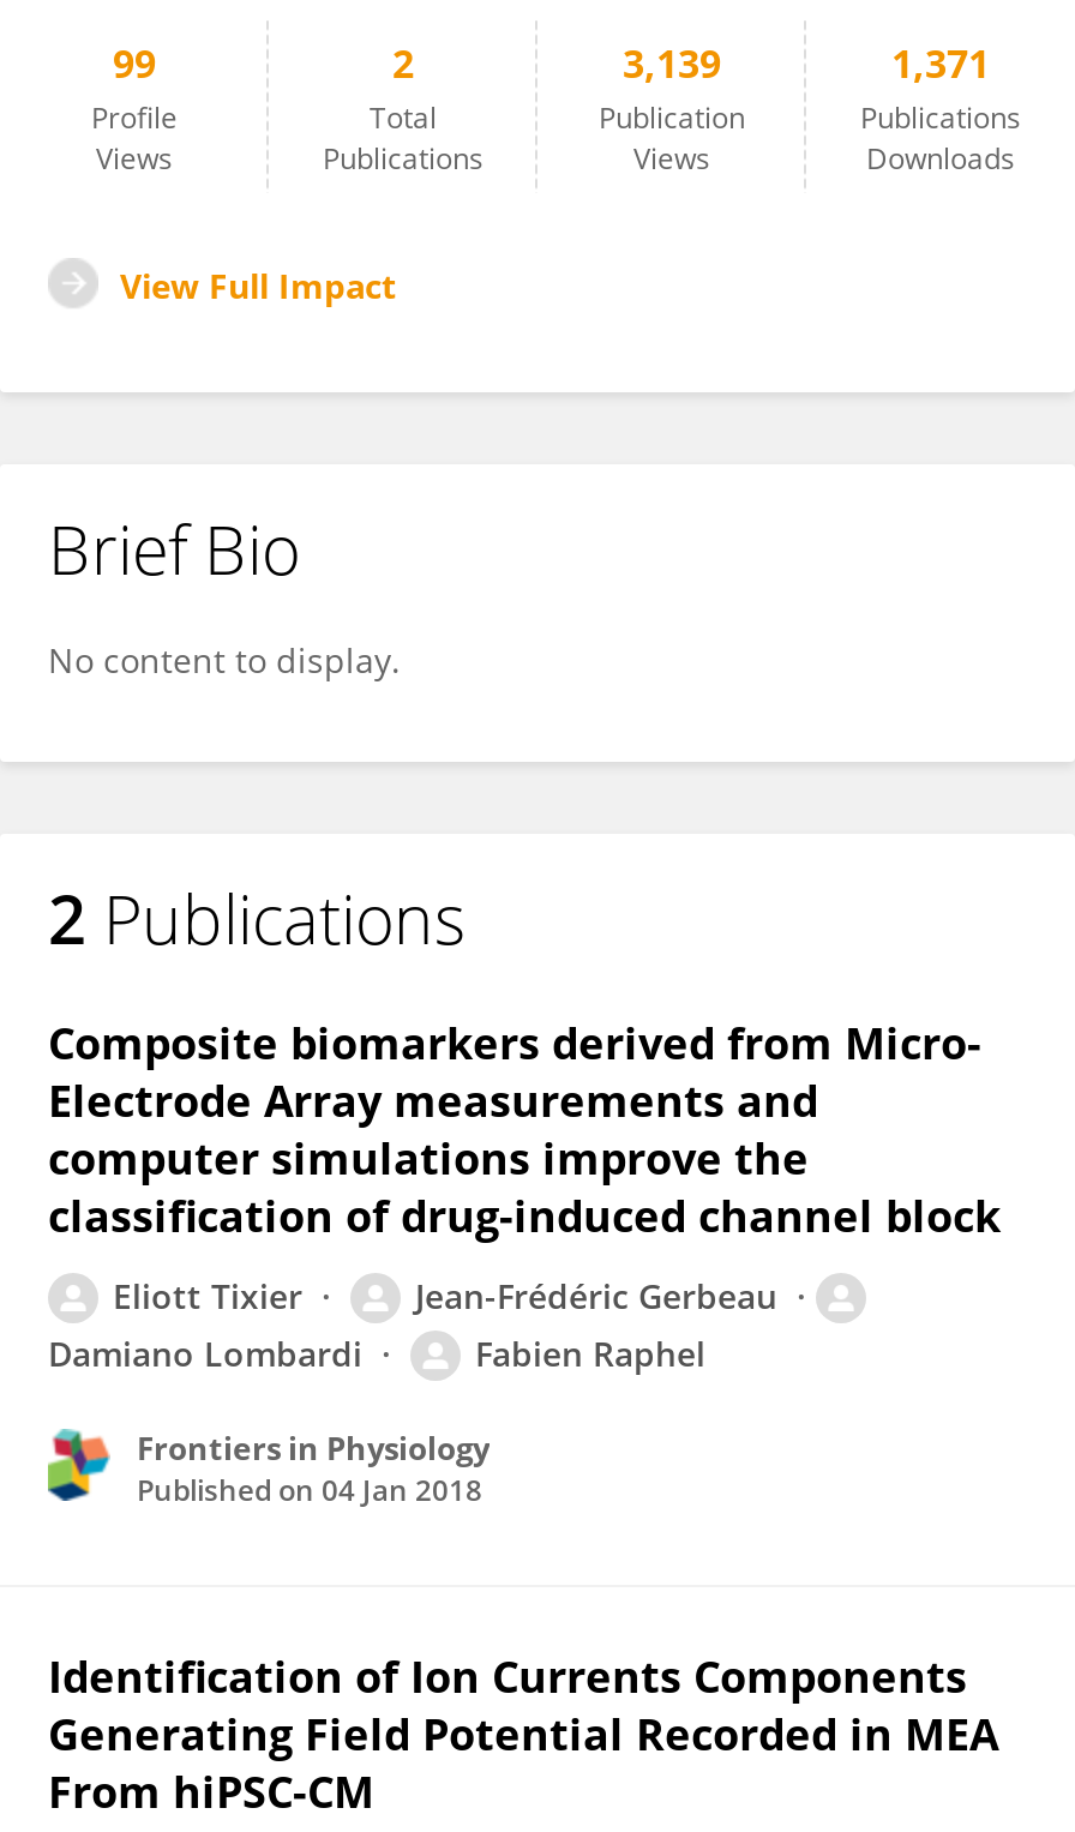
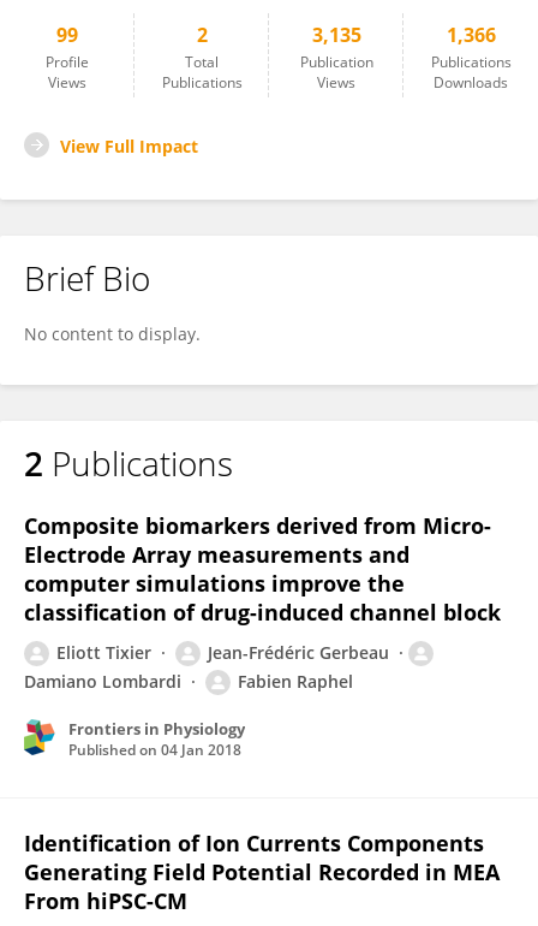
[623,37,721,90] 3,139 -> [312,22,361,48] 3,135
[891,37,990,90] 1,371 -> [446,22,495,48] 1,366

